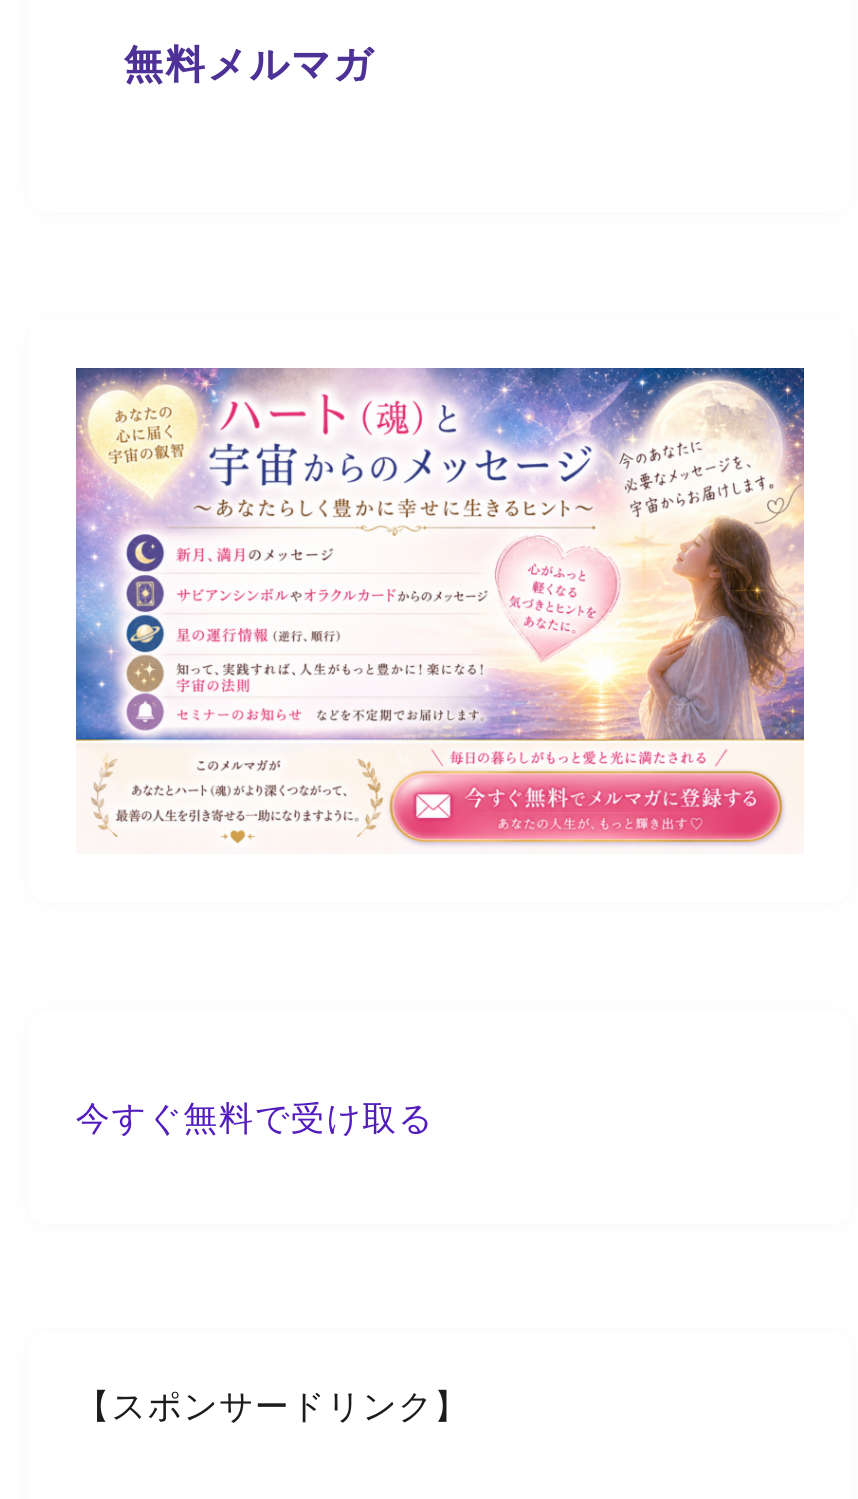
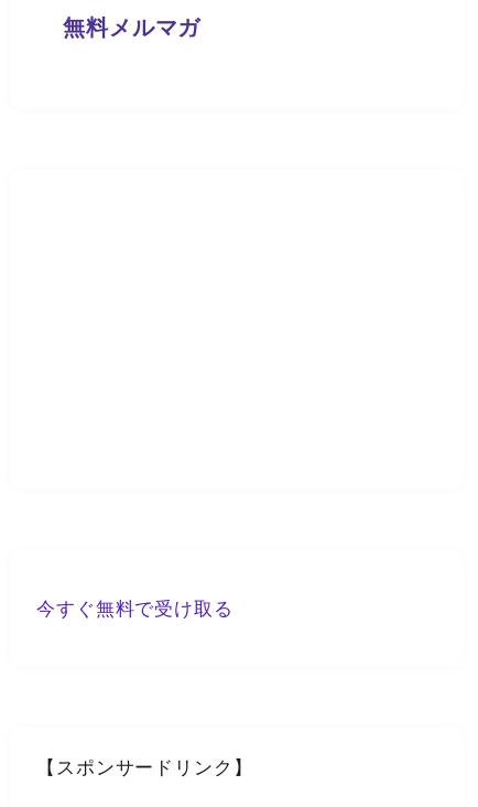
[74,366,806,846] [image] -> none

